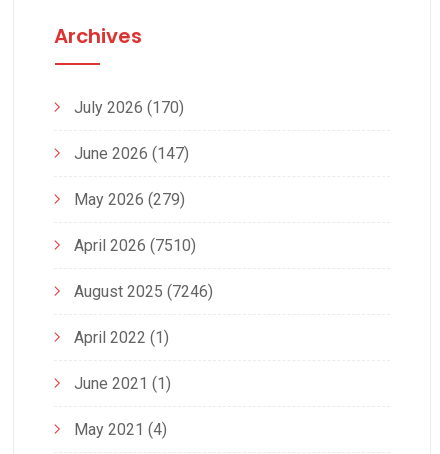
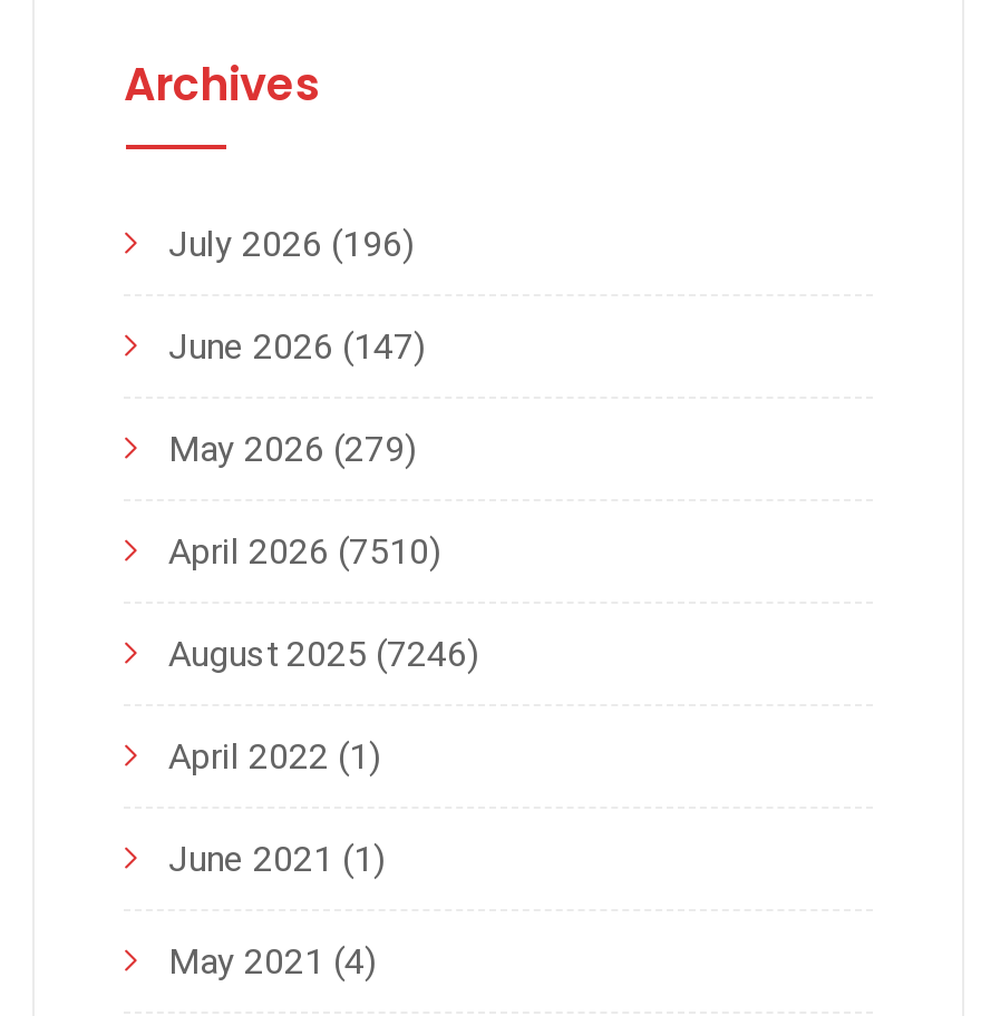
[74,98,184,117] July 2026 (170) -> [168,223,414,265] July 2026 (196)

